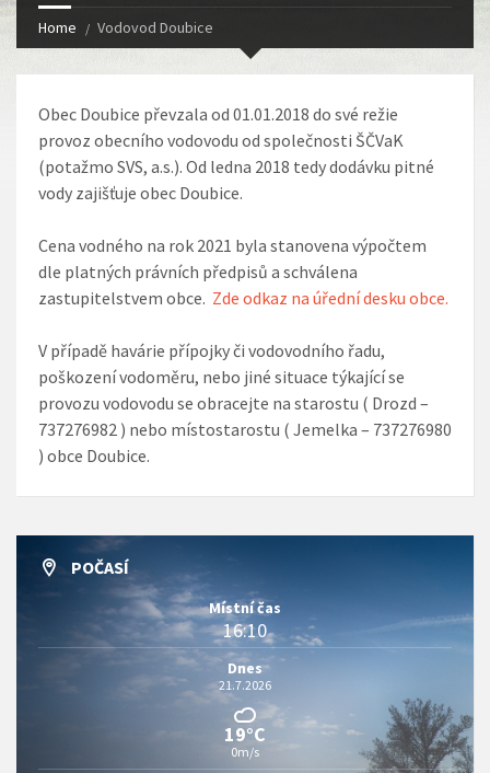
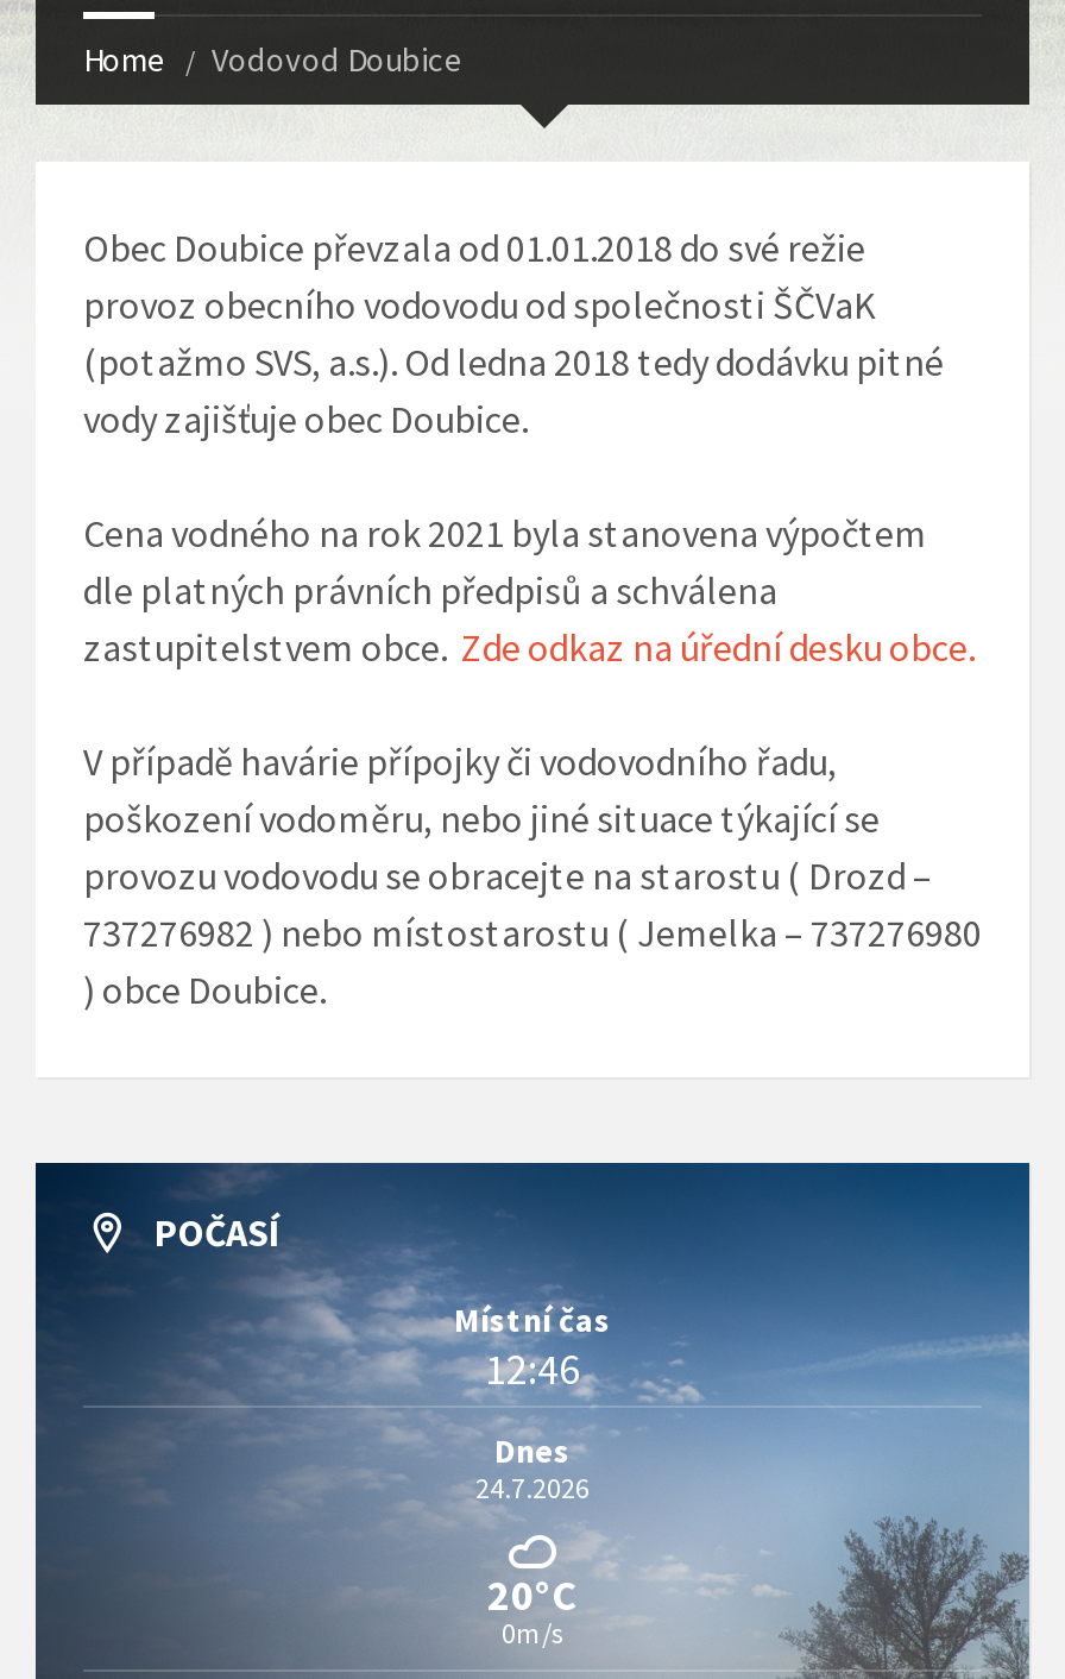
[223,618,267,643] 16:10 -> [485,1341,580,1396] 12:46
[219,677,271,693] 21.7.2026 -> [475,1470,590,1505] 24.7.2026
[224,722,266,747] 19°C -> [487,1567,578,1622] 20°C

